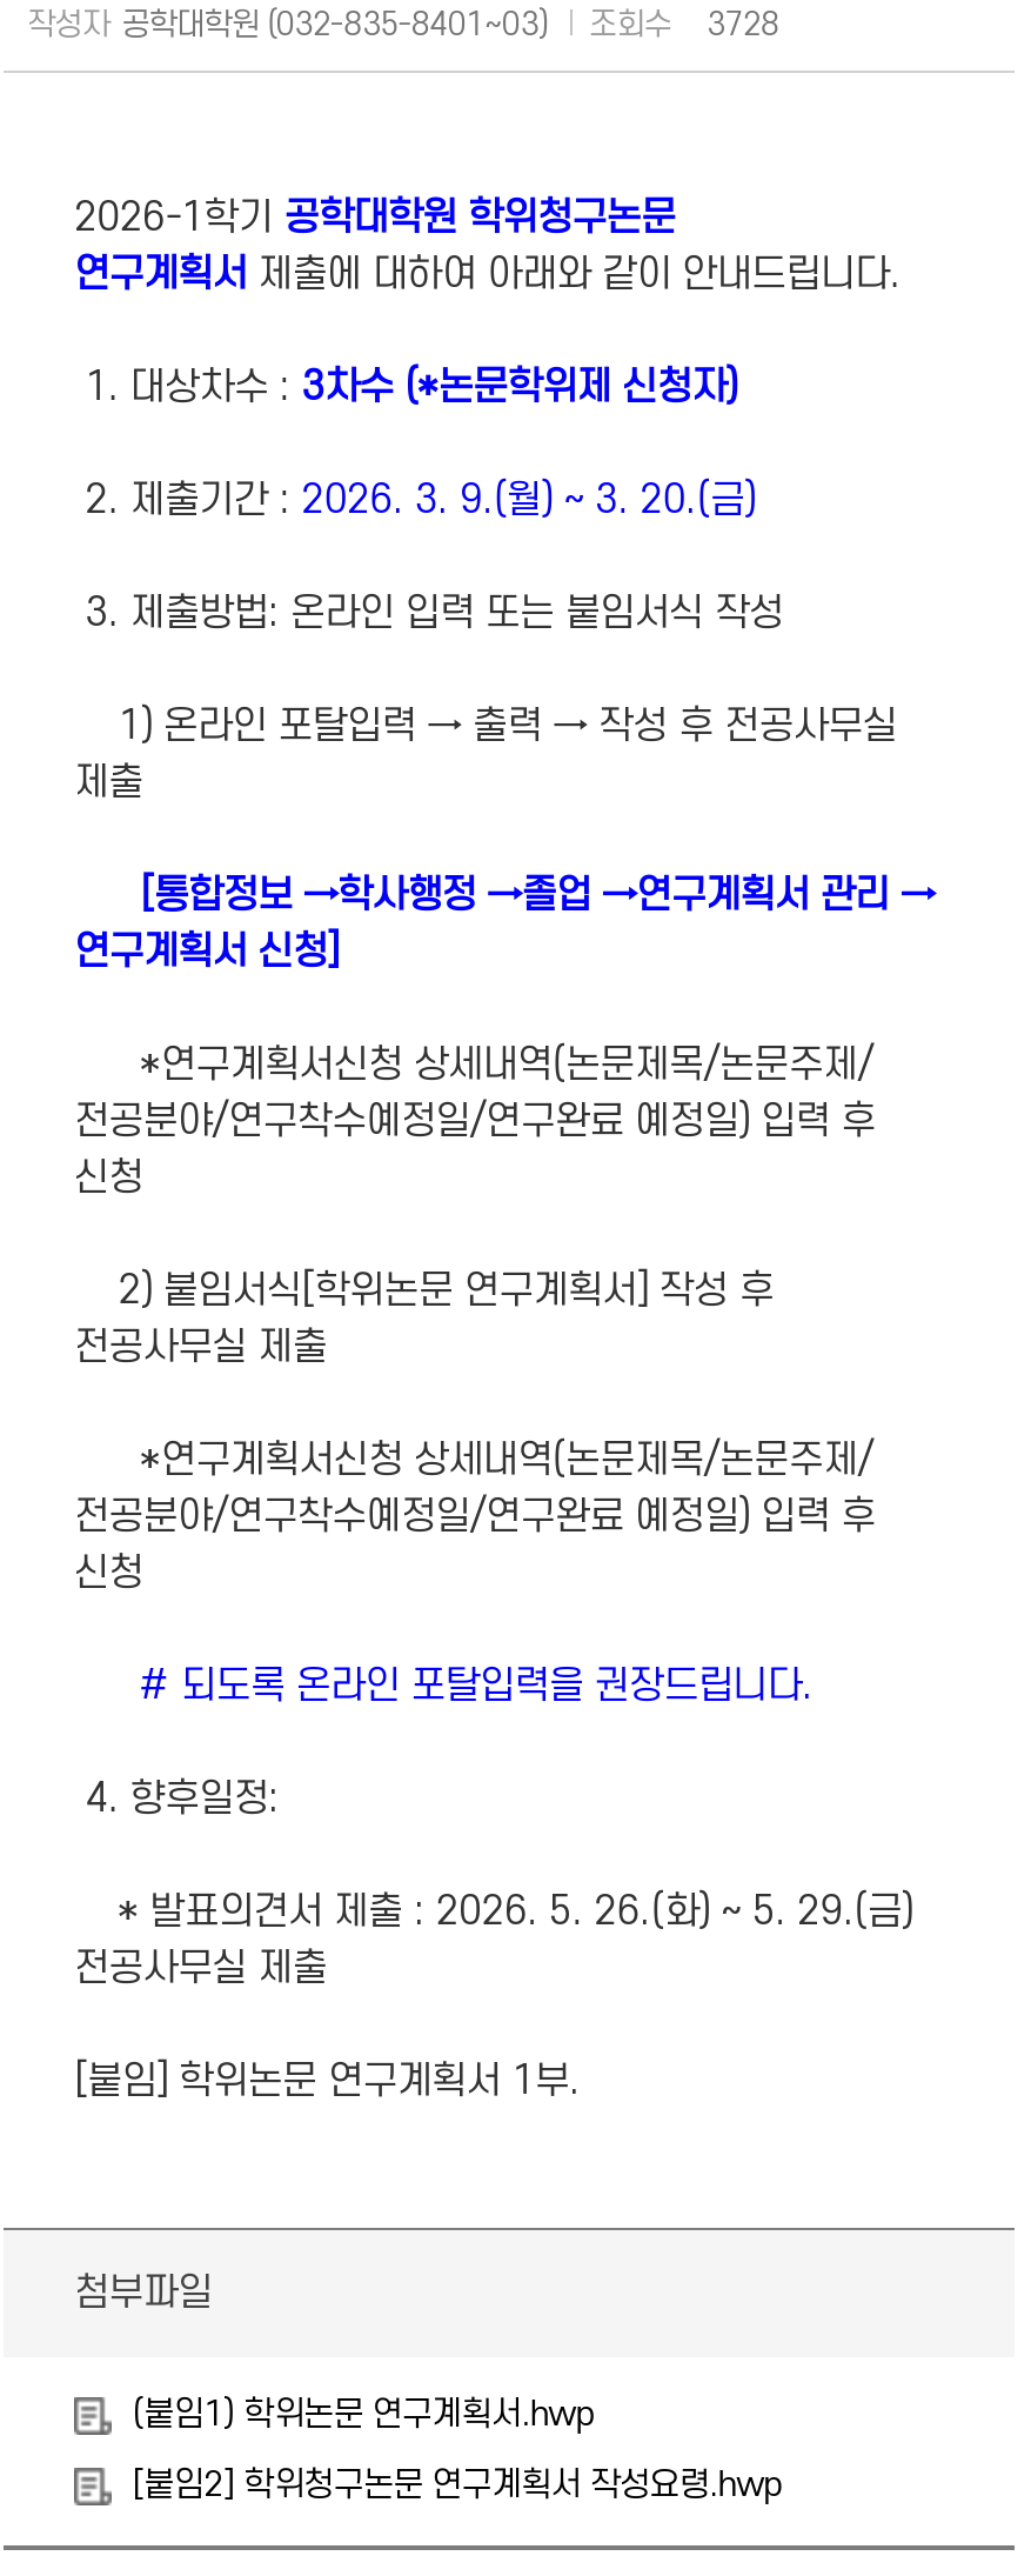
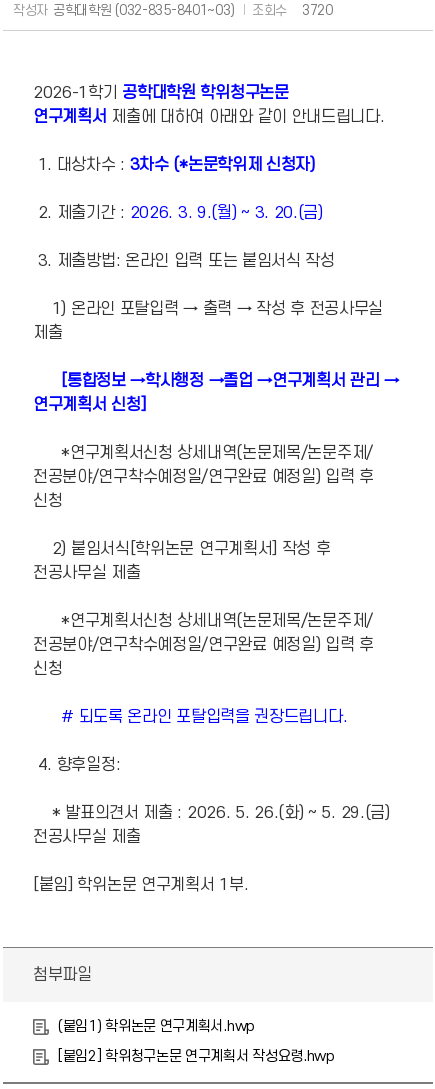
[27,7,779,42] 작성자 공학대학원 (032-835-8401~03) 조회수 3728 -> [13,3,333,18] 작성자 공학대학원 (032-835-8401~03) 조회수 3720

